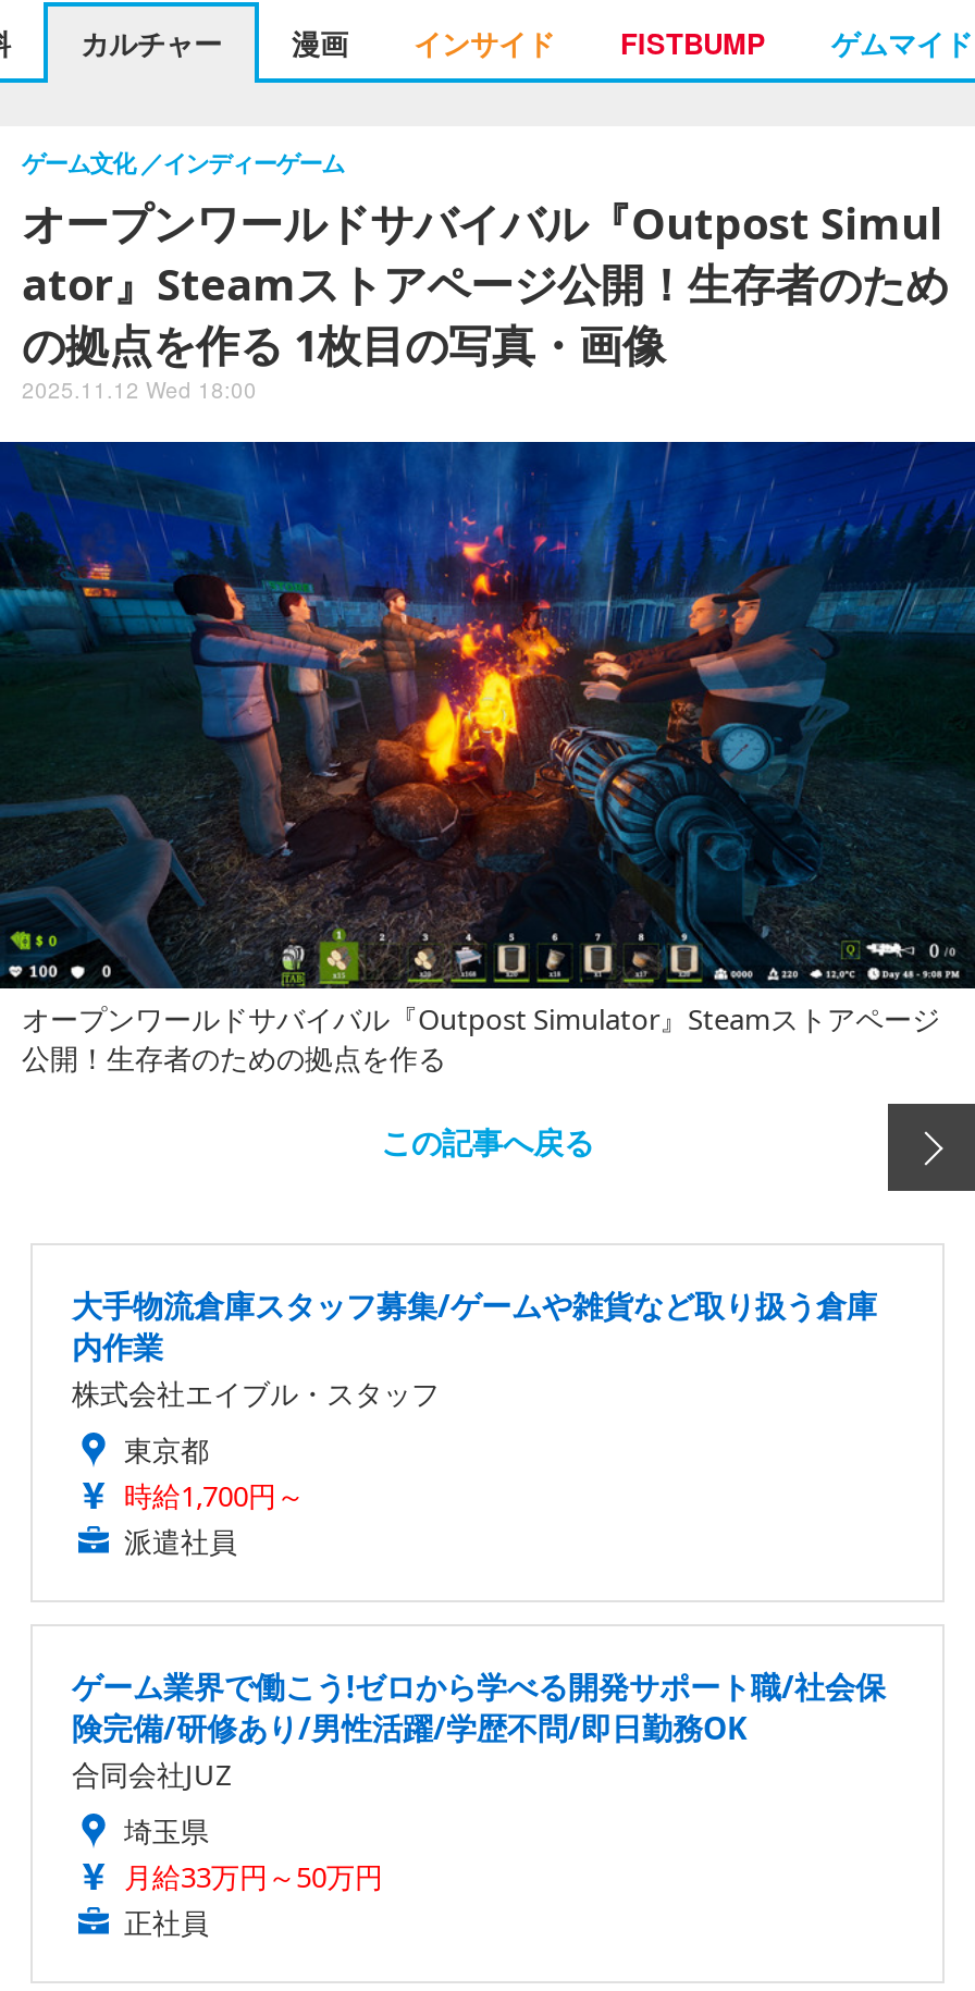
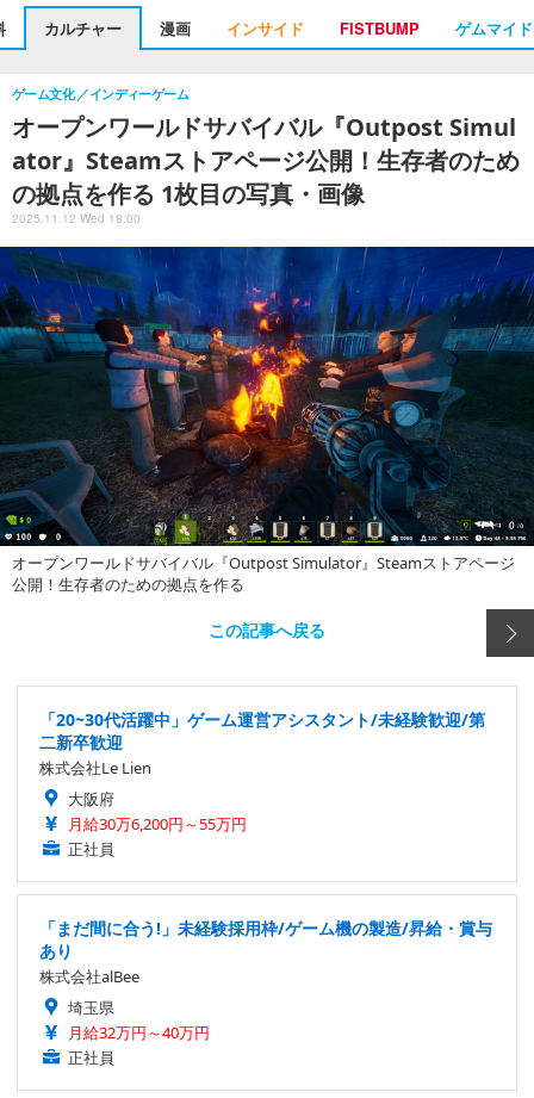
[72,1285,877,1562] 大手物流倉庫スタッフ募集/ゲームや雑貨など取り扱う倉庫 | 内作業 | 株式会社エイブル・スタッフ | 東京都 | 時給1,700円～ | 派遣社員 -> [39,709,485,860] 「20~30代活躍中」ゲーム運営アシスタント/未経験歓迎/第 | 二新卒歓迎 | 株式会社Le Lien | 大阪府 | 月給30万6,200円～55万円 | 正社員
[72,1666,886,1795] ゲーム業界で働こう!ゼロから学べる開発サポート職/社会保 | 険完備/研修あり/男性活躍/学歴不問/即日勤務OK | 合同会社JUZ -> [39,917,492,988] 「まだ間に合う!」未経験採用枠/ゲーム機の製造/昇給・賞与 | あり | 株式会社alBee
[124,1858,383,1897] 月給33万円～50万円 -> [68,1022,210,1044] 月給32万円～40万円

